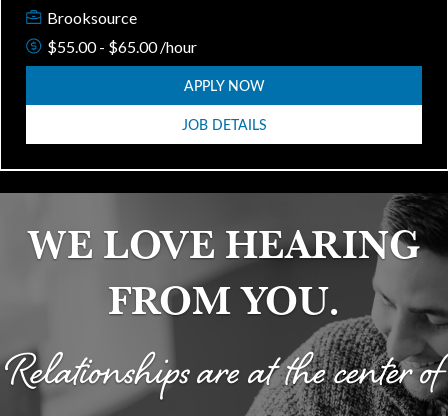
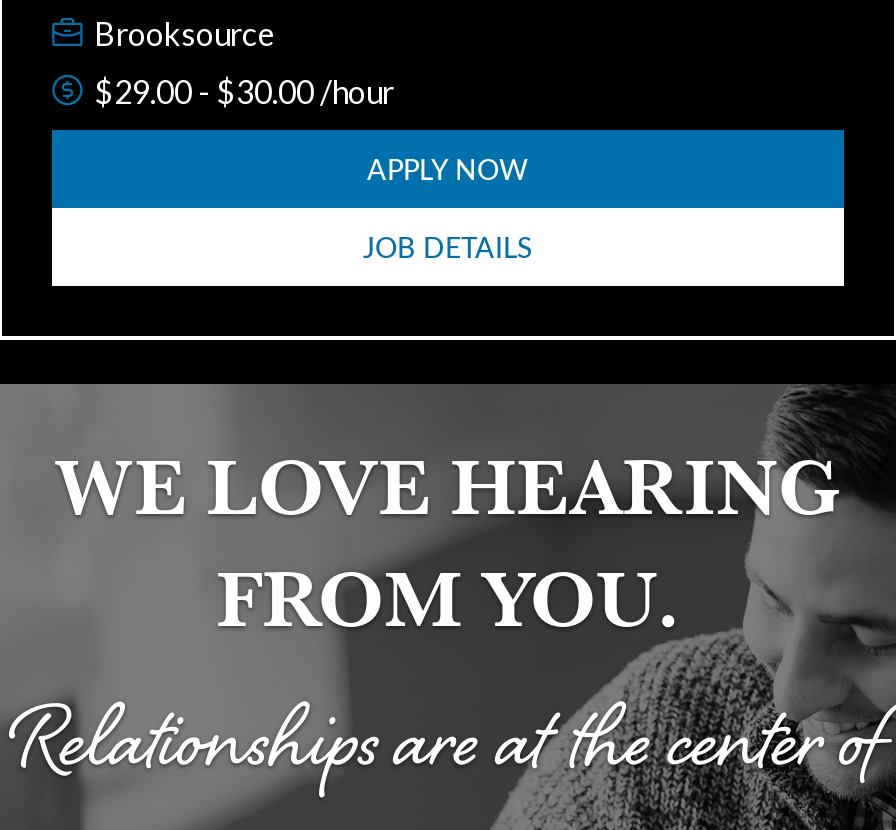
[47,37,197,56] $55.00 - $65.00 /hour -> [94,72,394,110] $29.00 - $30.00 /hour

